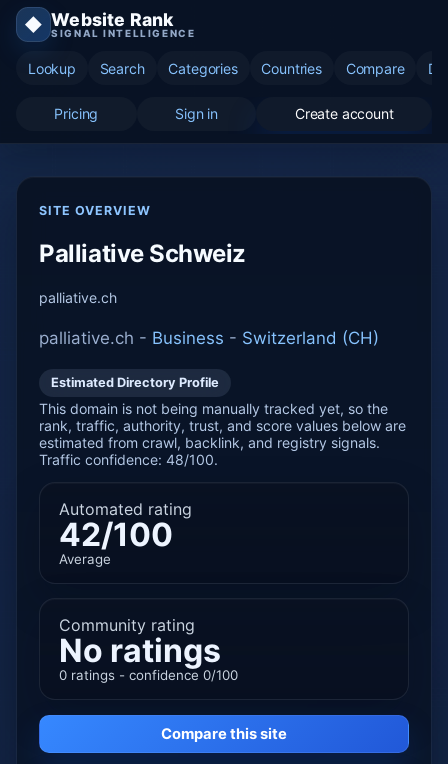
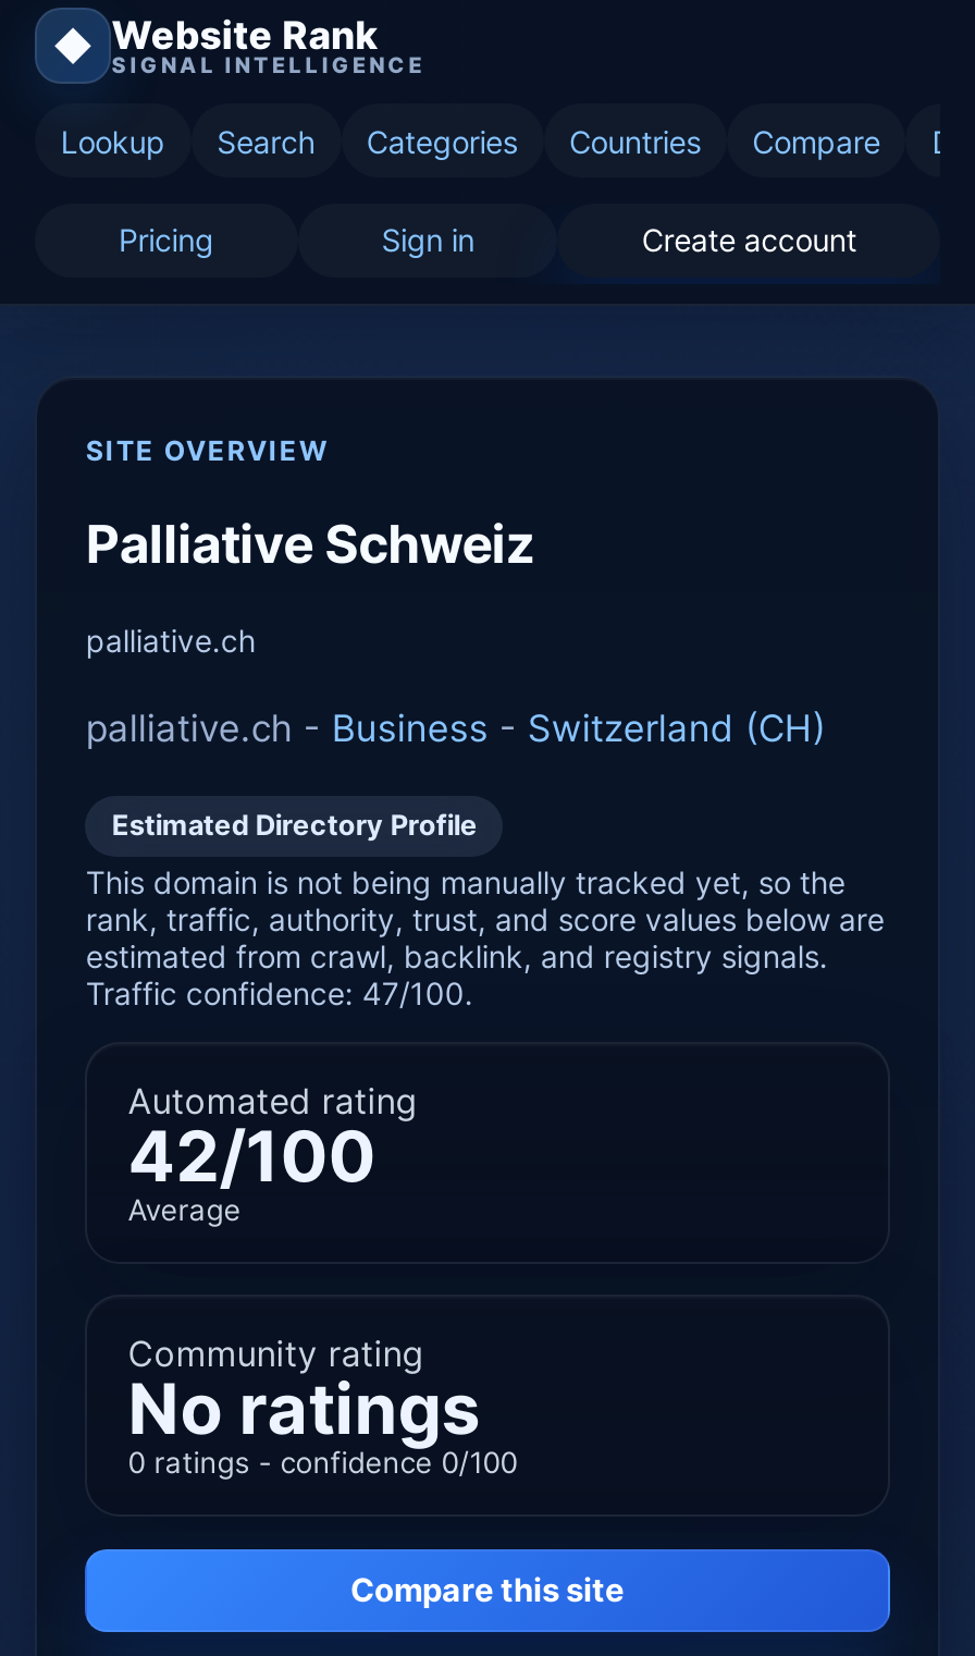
[39,451,218,468] Traffic confidence: 48/100. -> [86,974,473,1011] Traffic confidence: 47/100.

